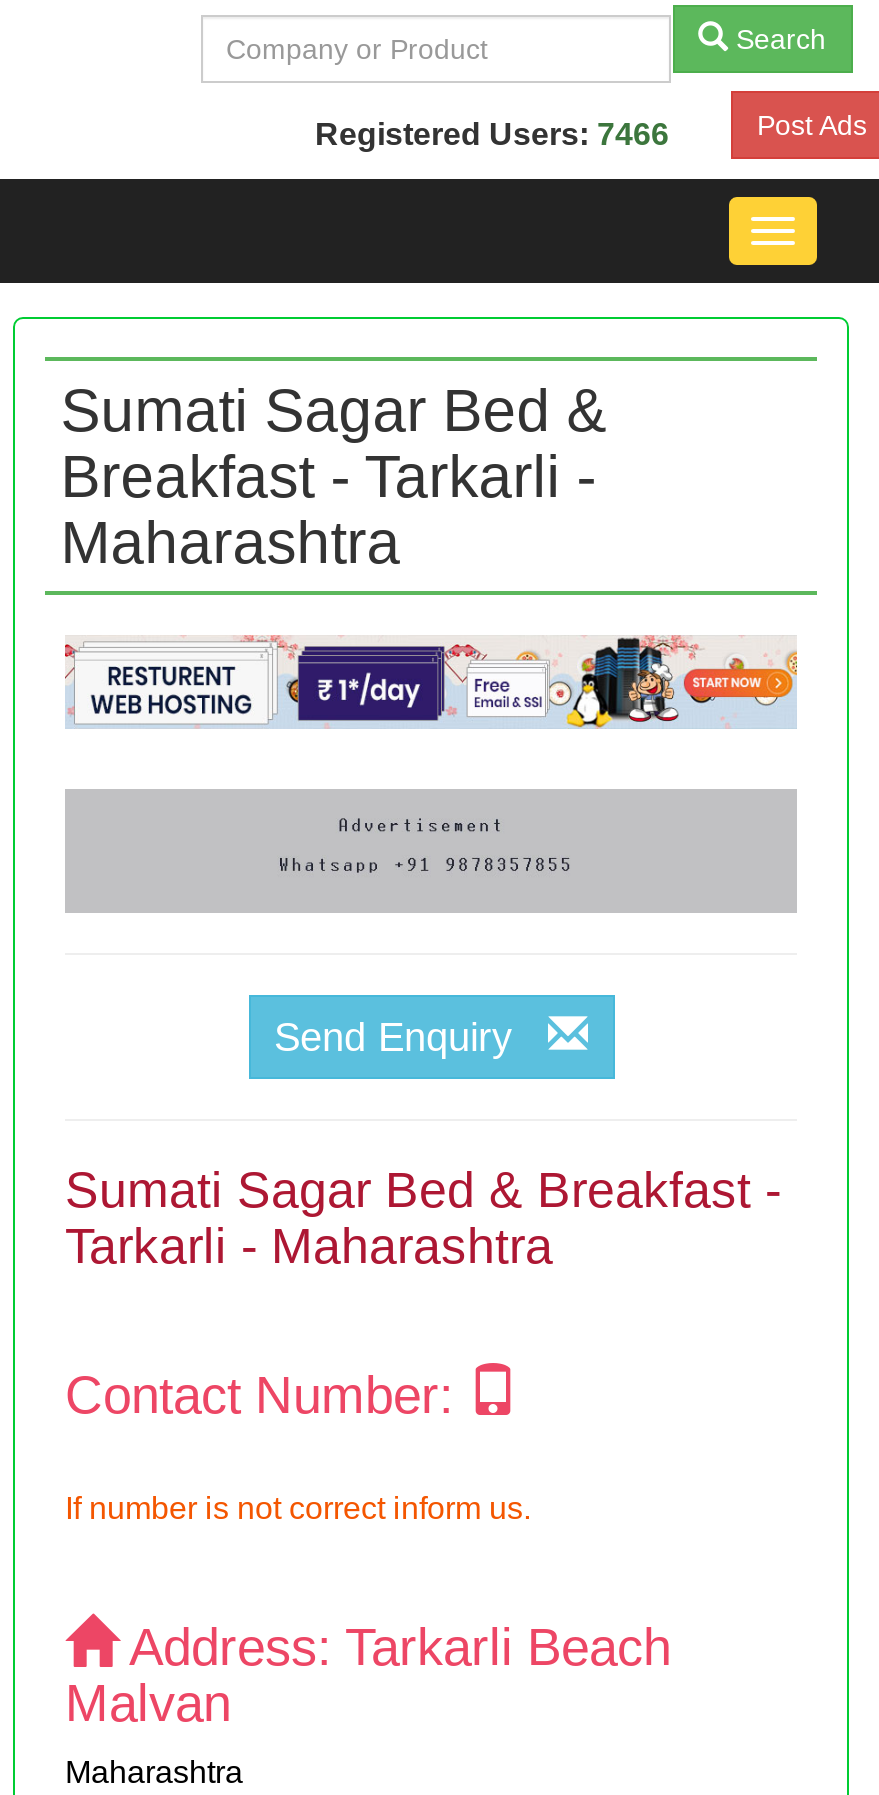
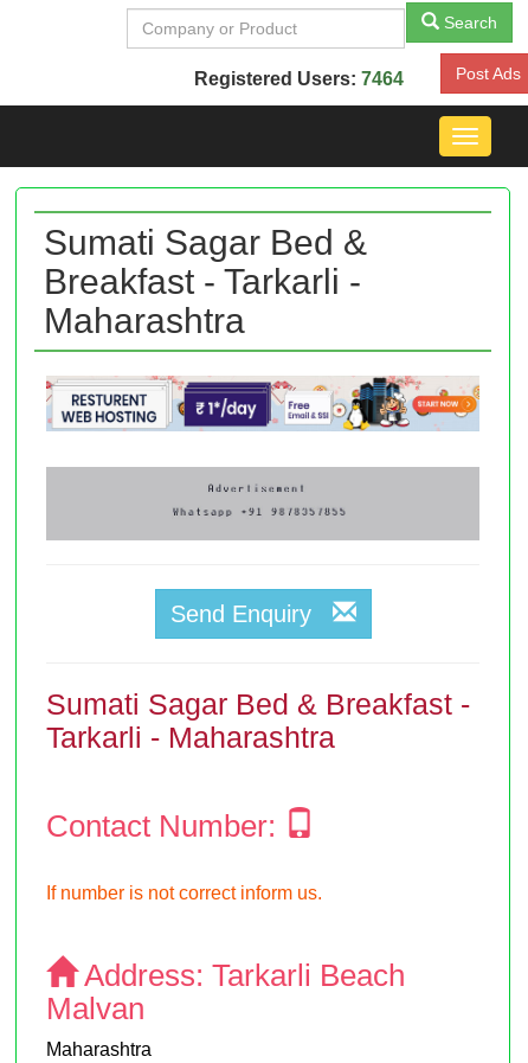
[315,118,669,152] Registered Users: 7466 -> [194,69,404,89] Registered Users: 7464

